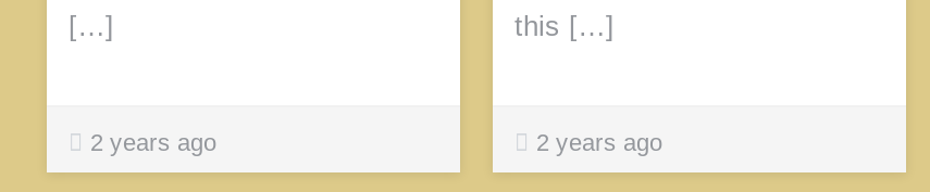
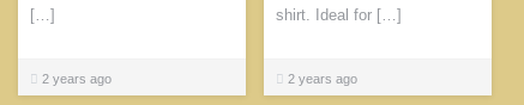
[514,10,615,42] this […] -> [276,6,402,24] shirt. Ideal for […]

